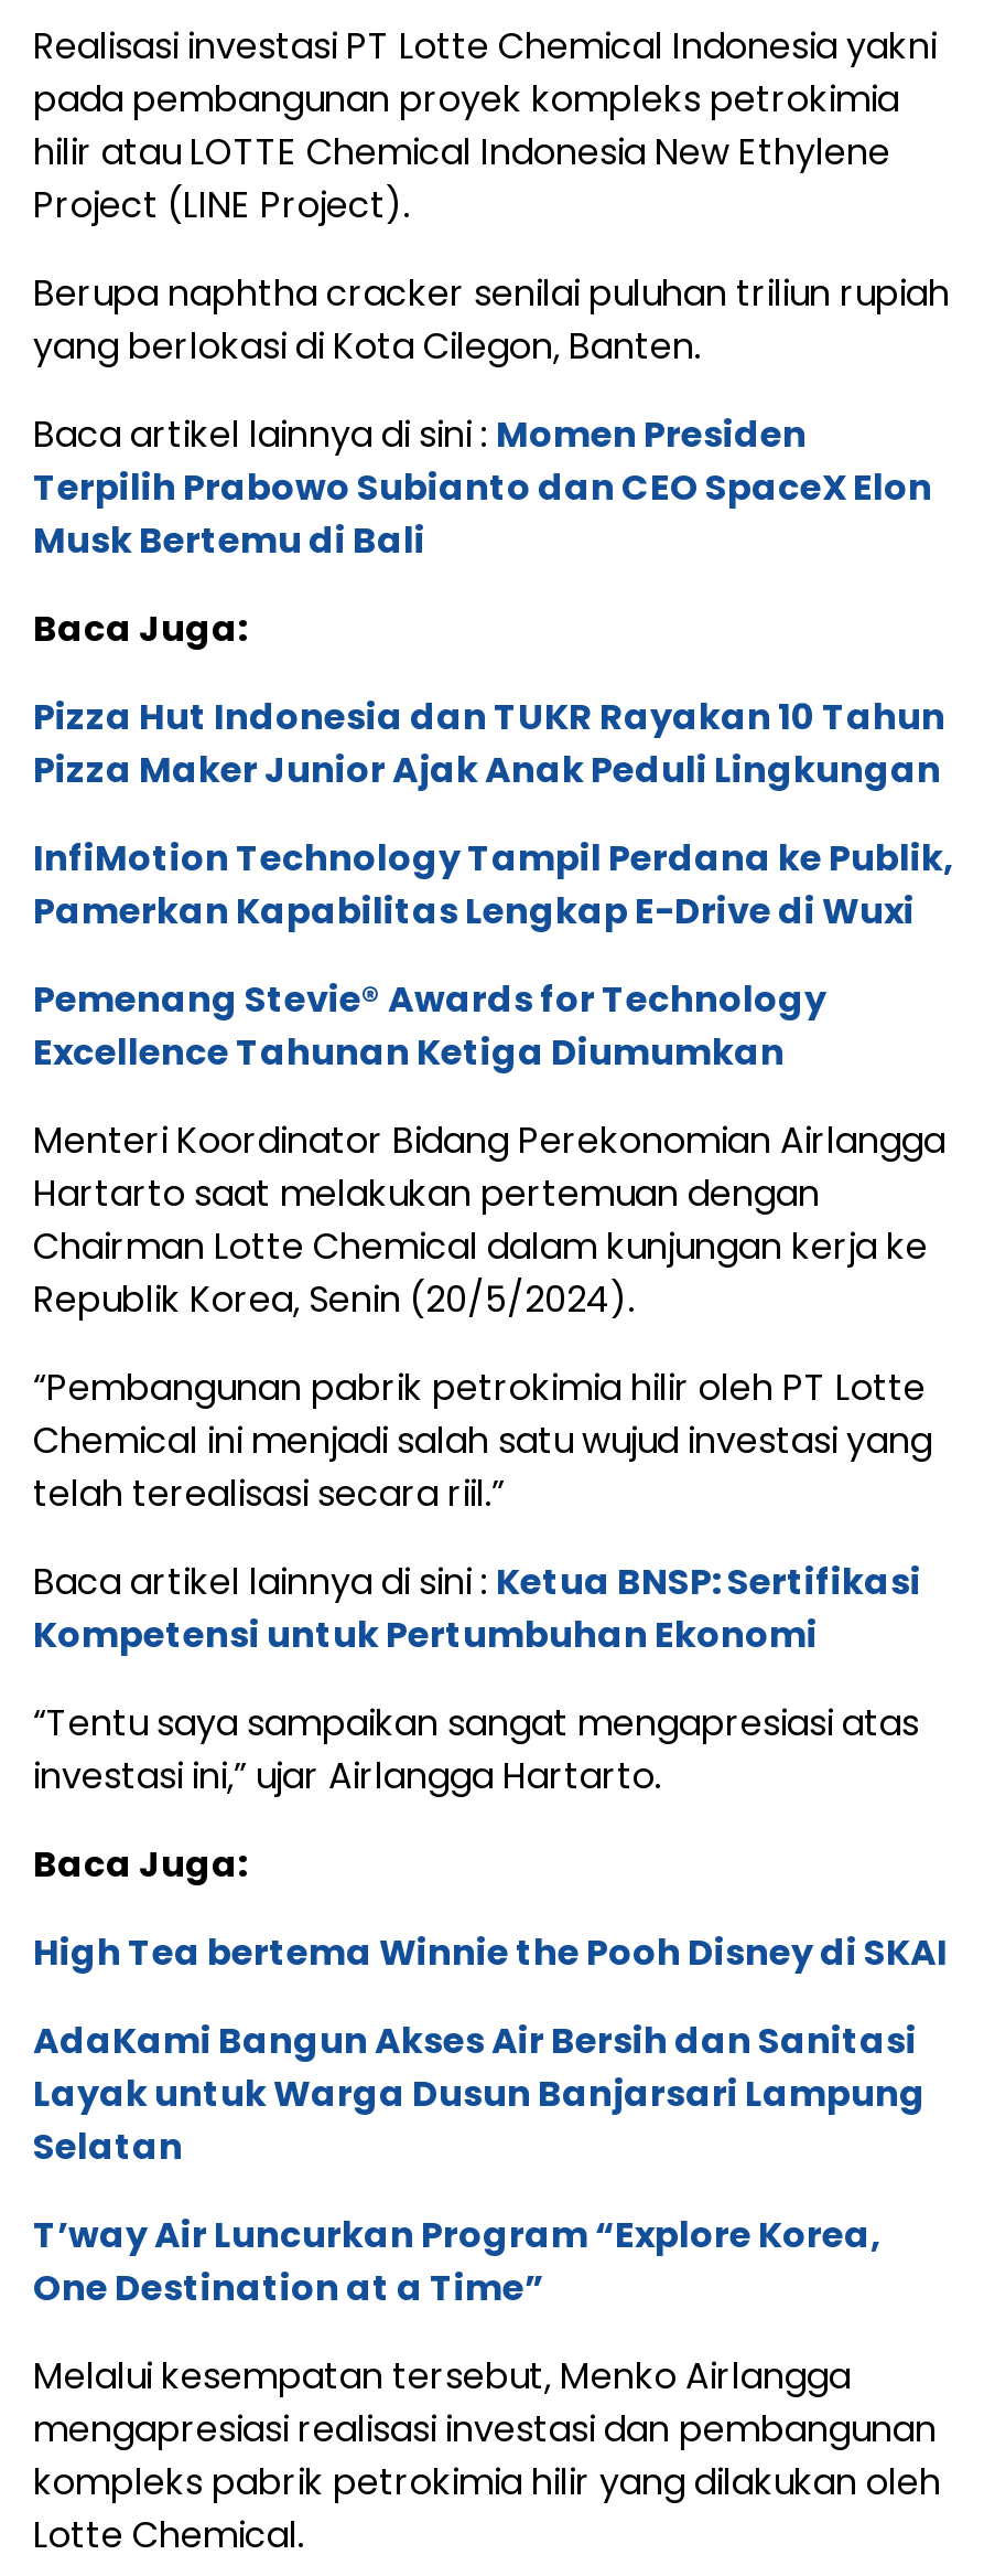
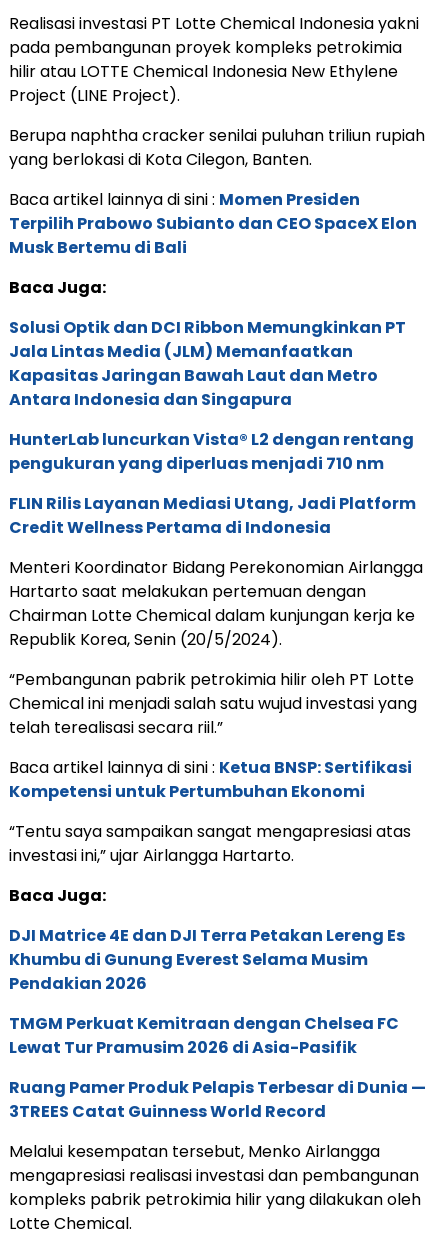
[33,693,945,796] Pizza Hut Indonesia dan TUKR Rayakan 10 Tahun | Pizza Maker Junior Ajak Anak Peduli Lingkungan -> [9,316,406,411] Solusi Optik dan DCI Ribbon Memungkinkan PT | Jala Lintas Media (JLM) Memanfaatkan | Kapasitas Jaringan Bawah Laut dan Metro | Antara Indonesia dan Singapura
[33,834,954,938] InfiMotion Technology Tampil Perdana ke Publik, | Pamerkan Kapabilitas Lengkap E-Drive di Wuxi -> [9,428,414,475] HunterLab luncurkan Vista® L2 dengan rentang | pengukuran yang diperluas menjadi 710 nm
[33,975,826,1079] Pemenang Stevie® Awards for Technology | Excellence Tahunan Ketiga Diumumkan -> [9,492,416,539] FLIN Rilis Layanan Mediasi Utang, Jadi Platform | Credit Wellness Pertama di Indonesia
[33,1928,948,1979] High Tea bertema Winnie the Pooh Disney di SKAI -> [9,924,405,995] DJI Matrice 4E dan DJI Terra Petakan Lereng Es | Khumbu di Gunung Everest Selama Musim | Pendakian 2026
[33,2016,926,2173] AdaKami Bangun Akses Air Bersih dan Sanitasi | Layak untuk Warga Dusun Banjarsari Lampung | Selatan -> [9,1012,399,1059] TMGM Perkuat Kemitraan dengan Chelsea FC | Lewat Tur Pramusim 2026 di Asia-Pasifik
[33,2211,882,2314] T’way Air Luncurkan Program “Explore Korea, | One Destination at a Time” -> [9,1076,426,1123] Ruang Pamer Produk Pelapis Terbesar di Dunia — | 3TREES Catat Guinness World Record

